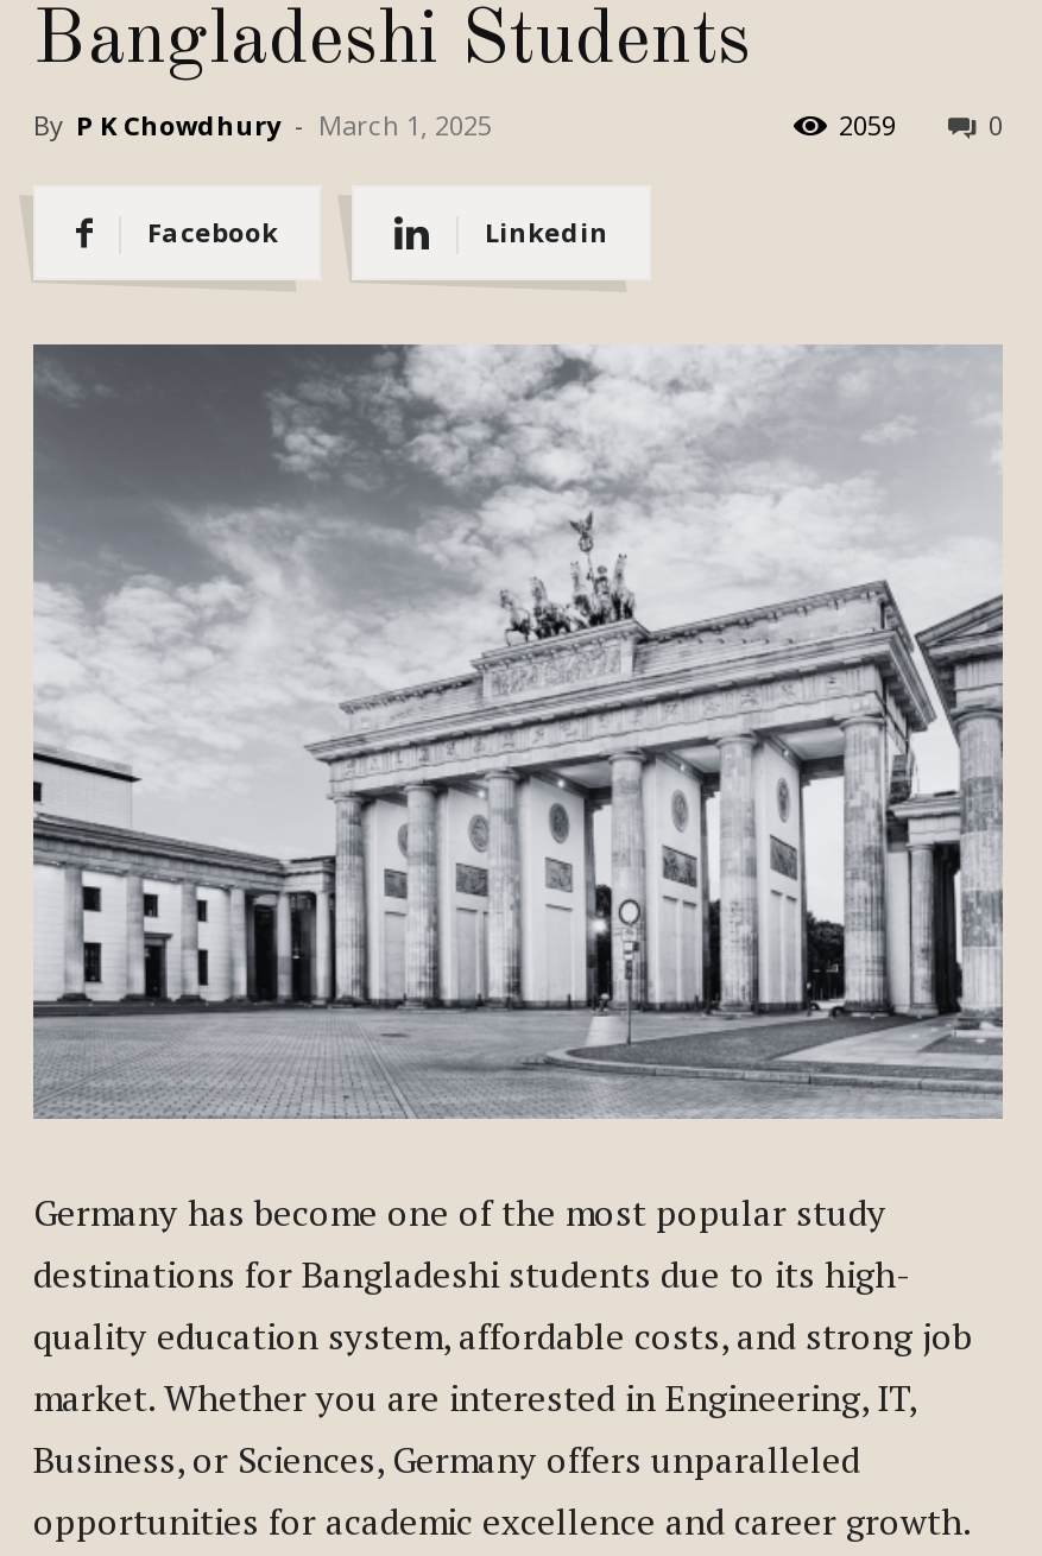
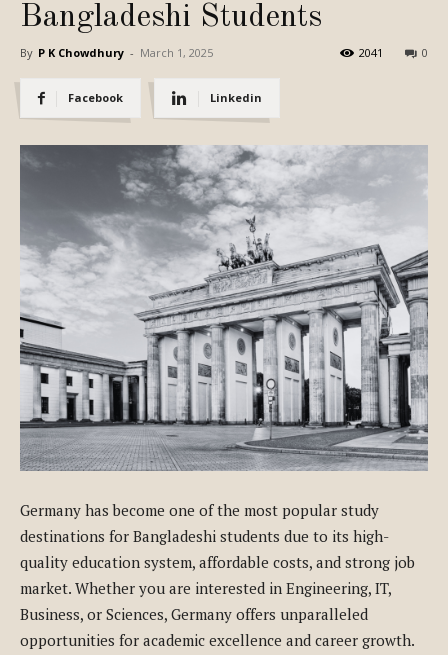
[839,107,896,143] 2059 -> [359,45,383,60] 2041

